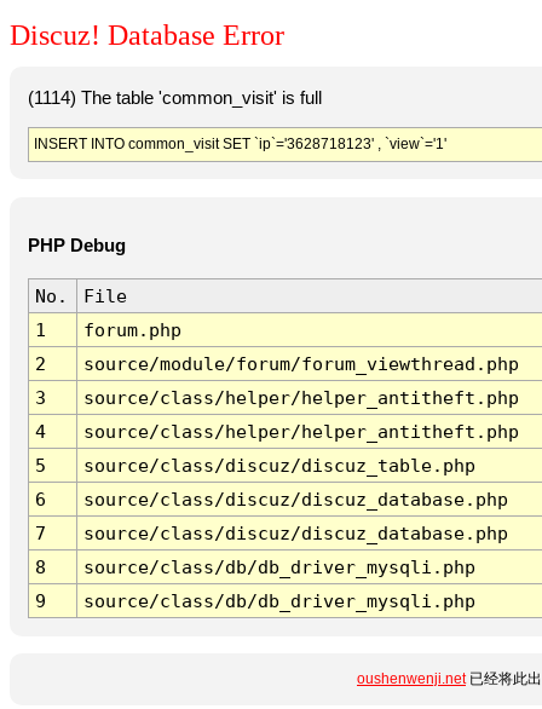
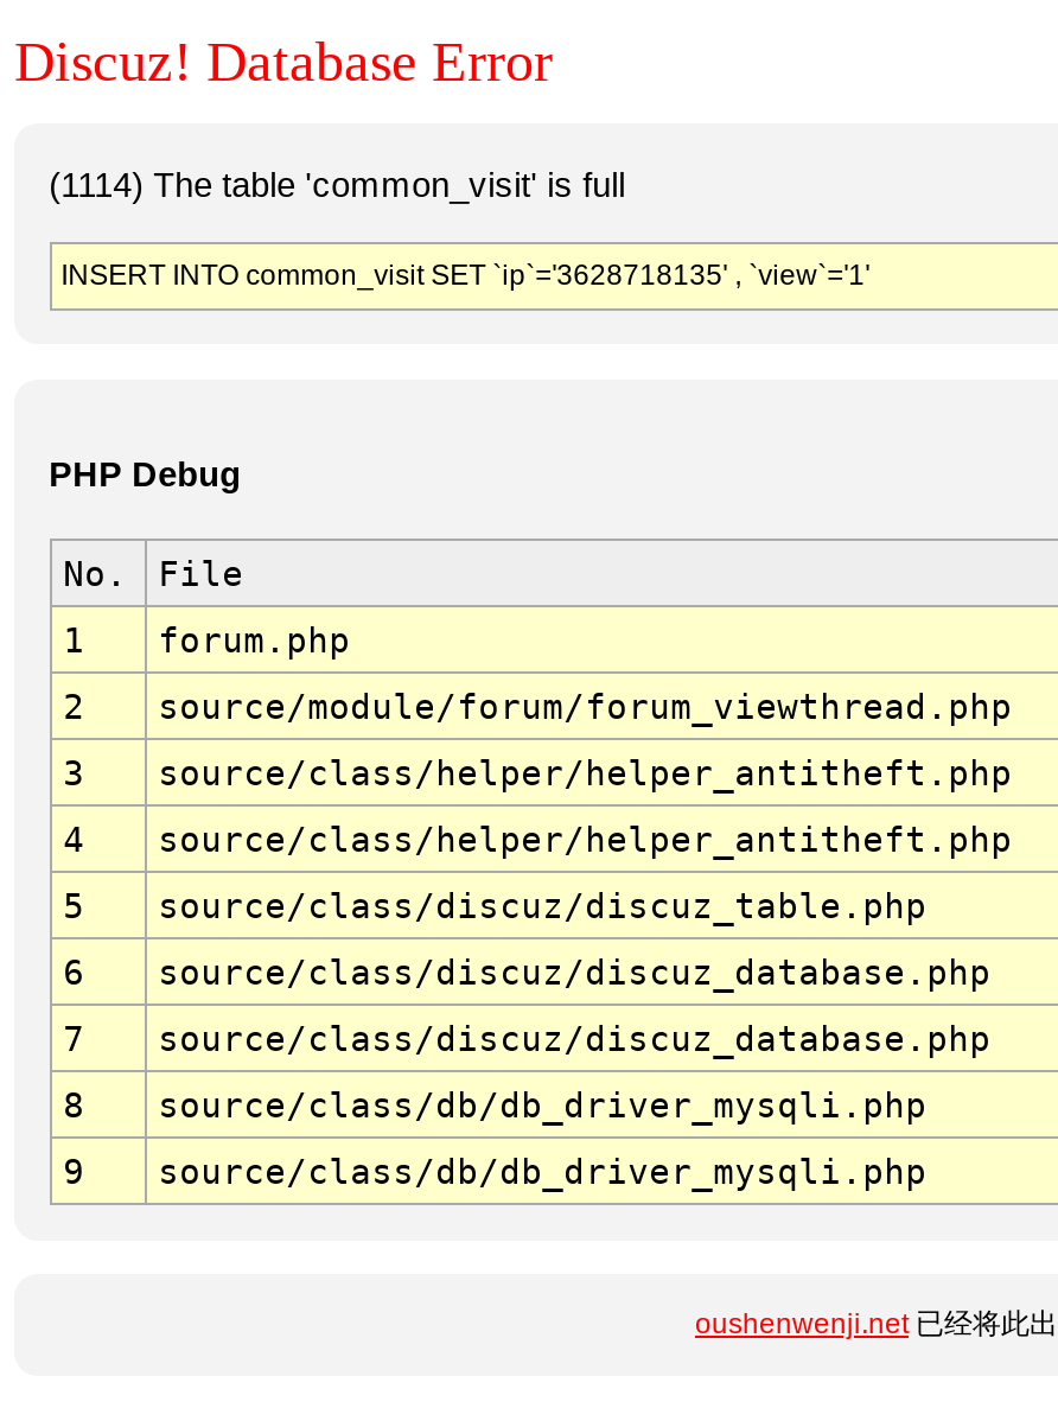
[34,135,446,152] INSERT INTO common_visit SET `ip`='3628718123' , `view`='1' -> [61,258,870,291] INSERT INTO common_visit SET `ip`='3628718135' , `view`='1'

